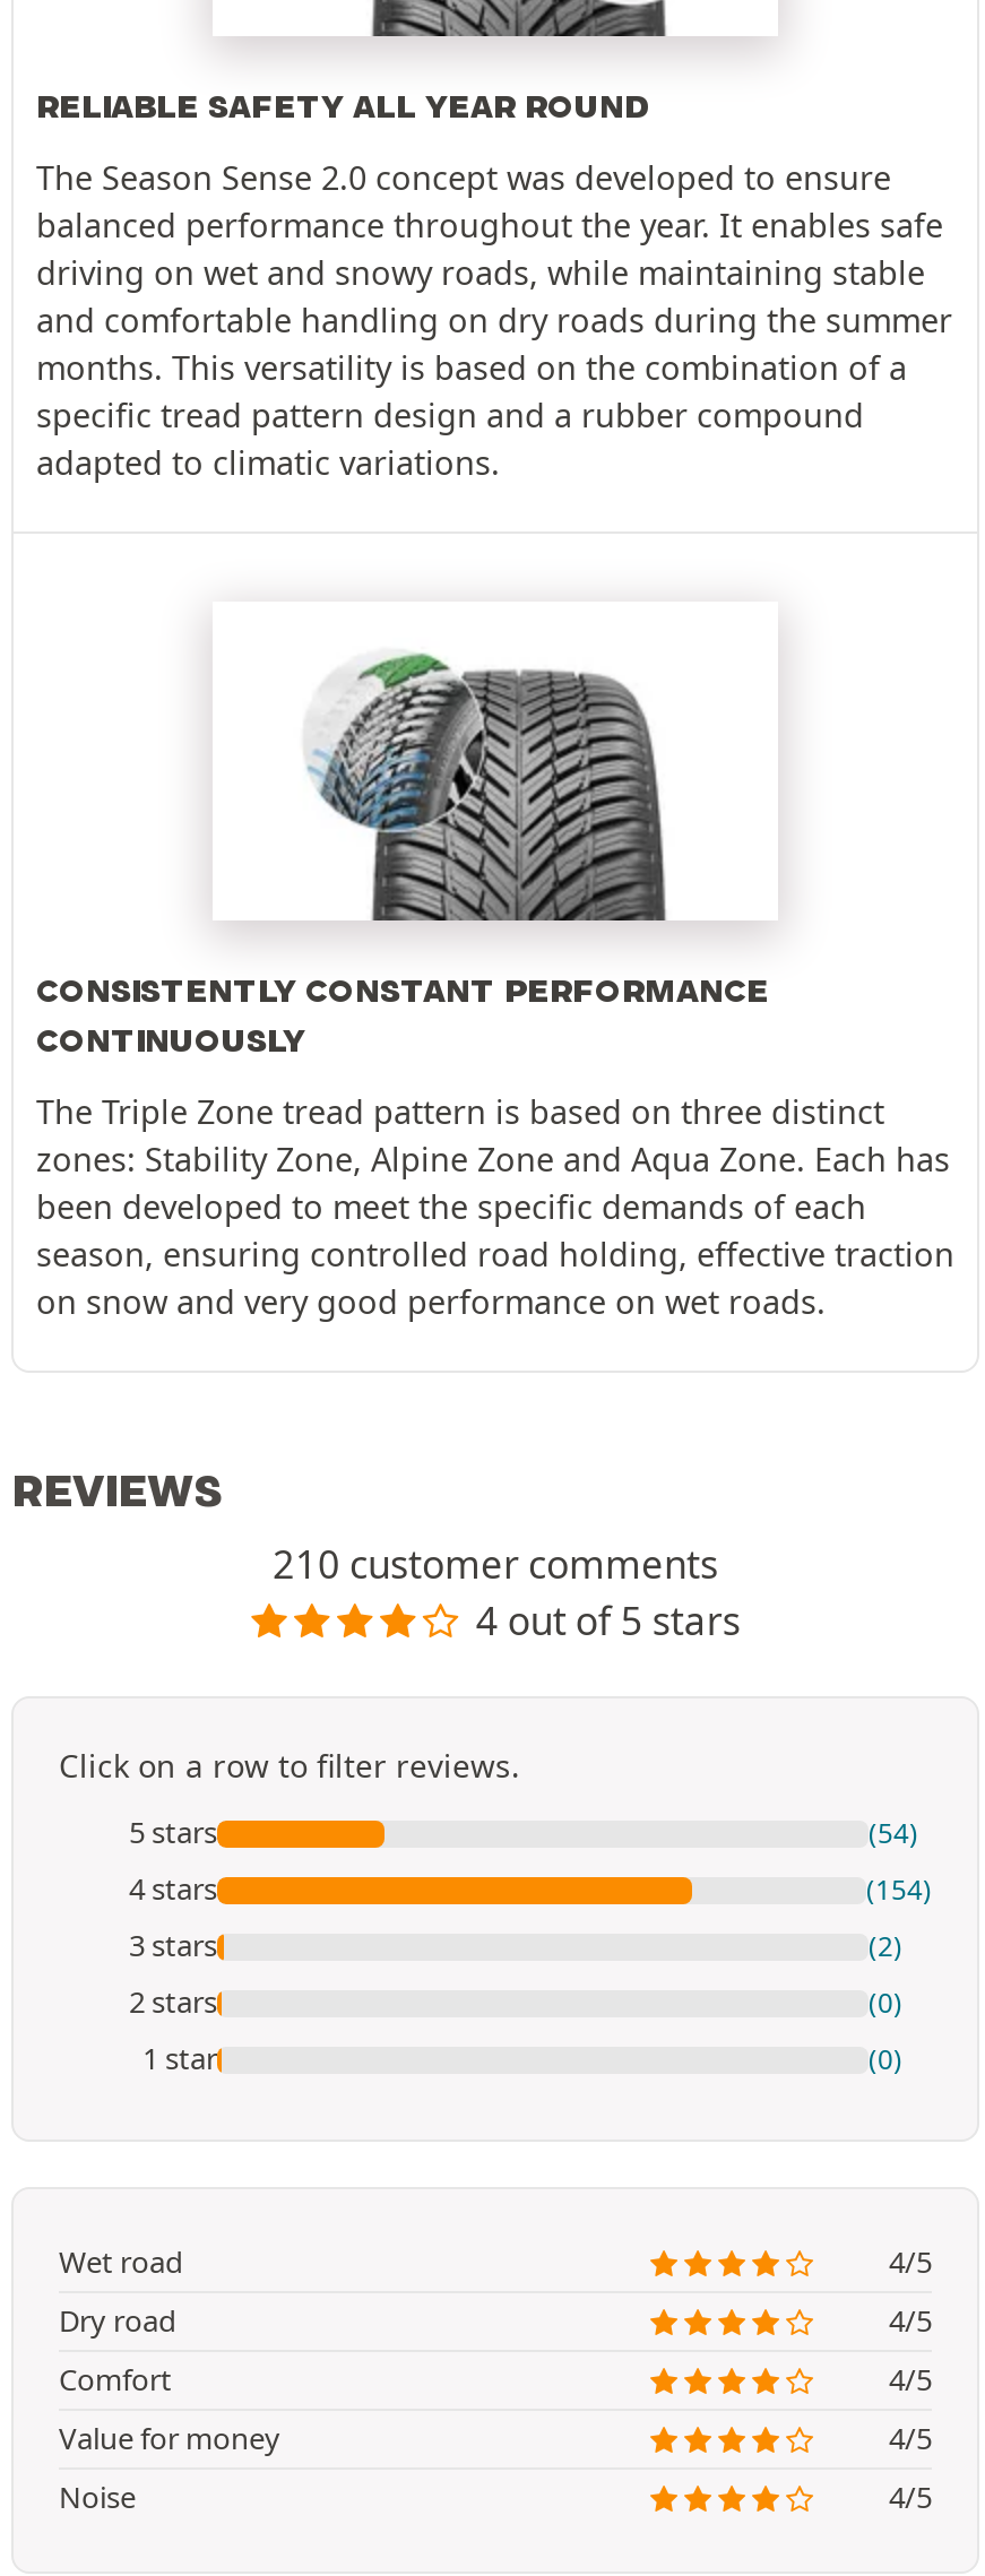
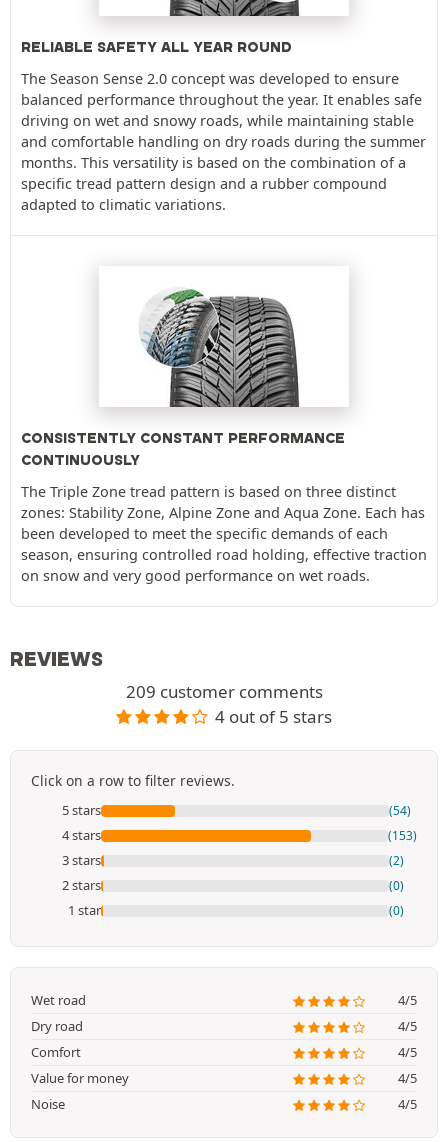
[273,1537,718,1589] 210 customer comments -> [125,679,322,702] 209 customer comments
[866,1870,932,1909] (154) -> [388,827,417,844] (153)

